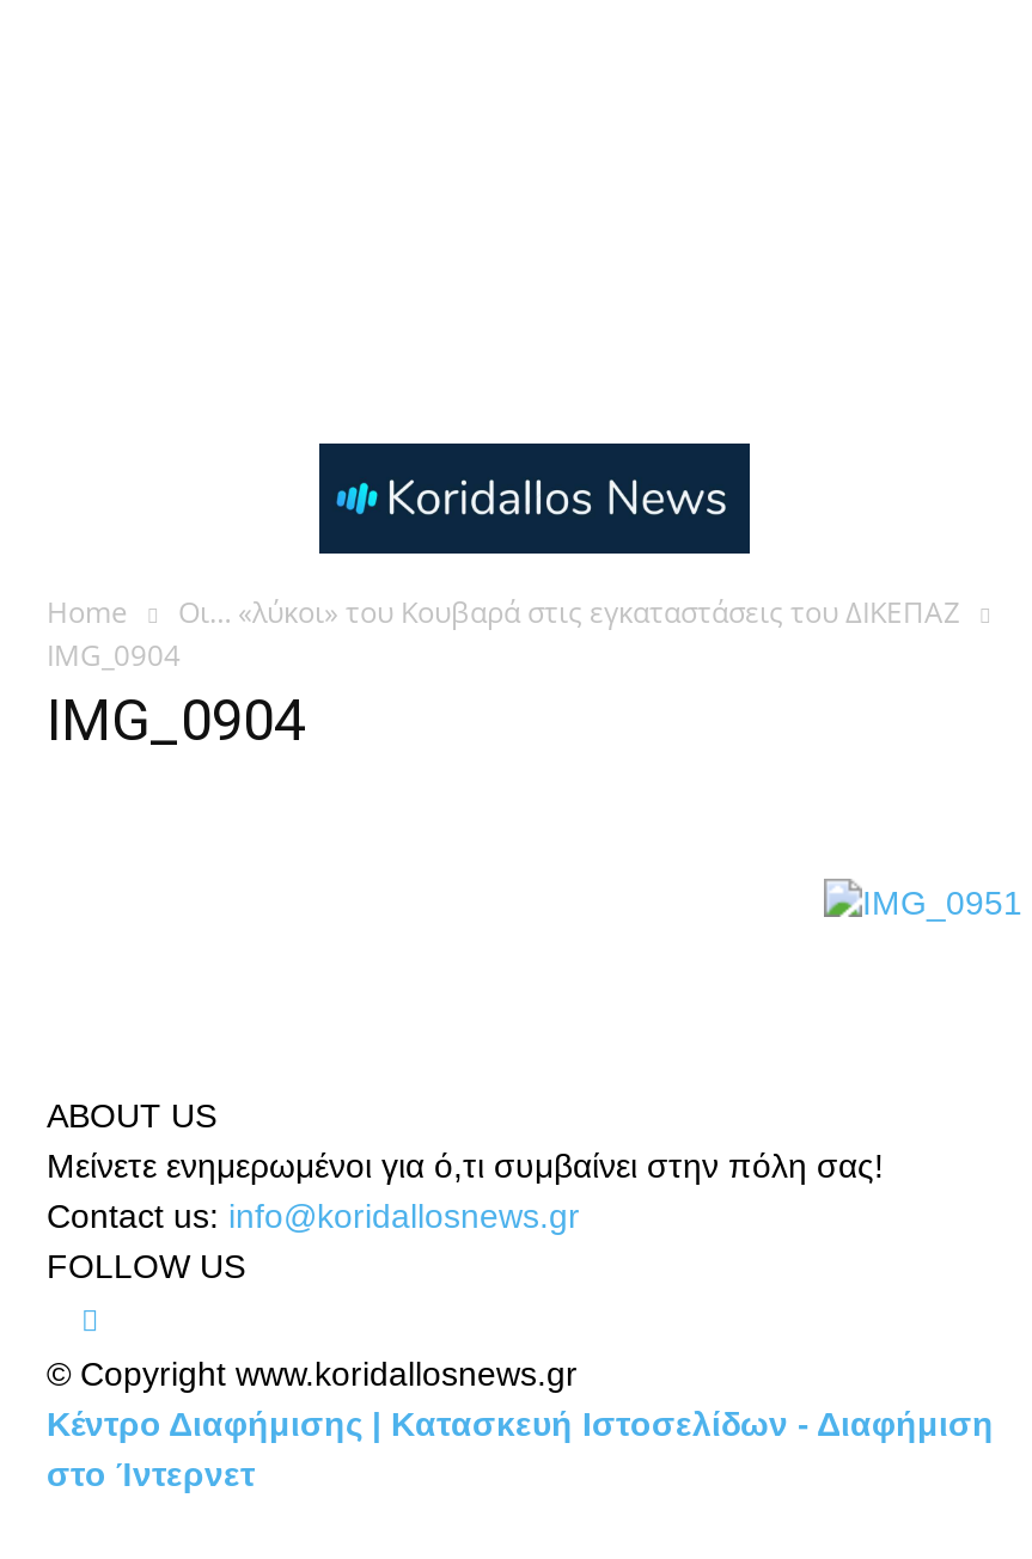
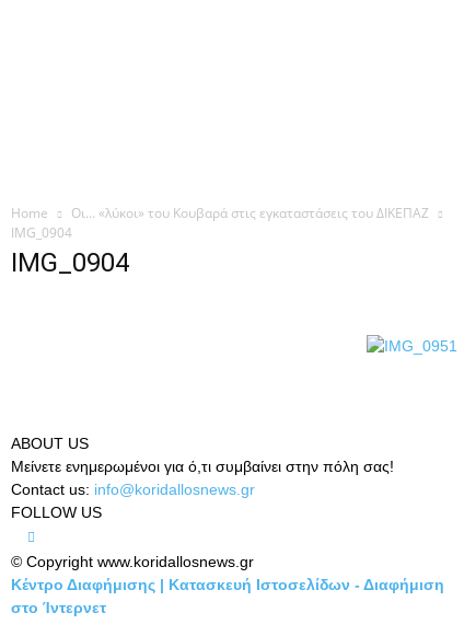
[317,441,752,556] [image] -> none

